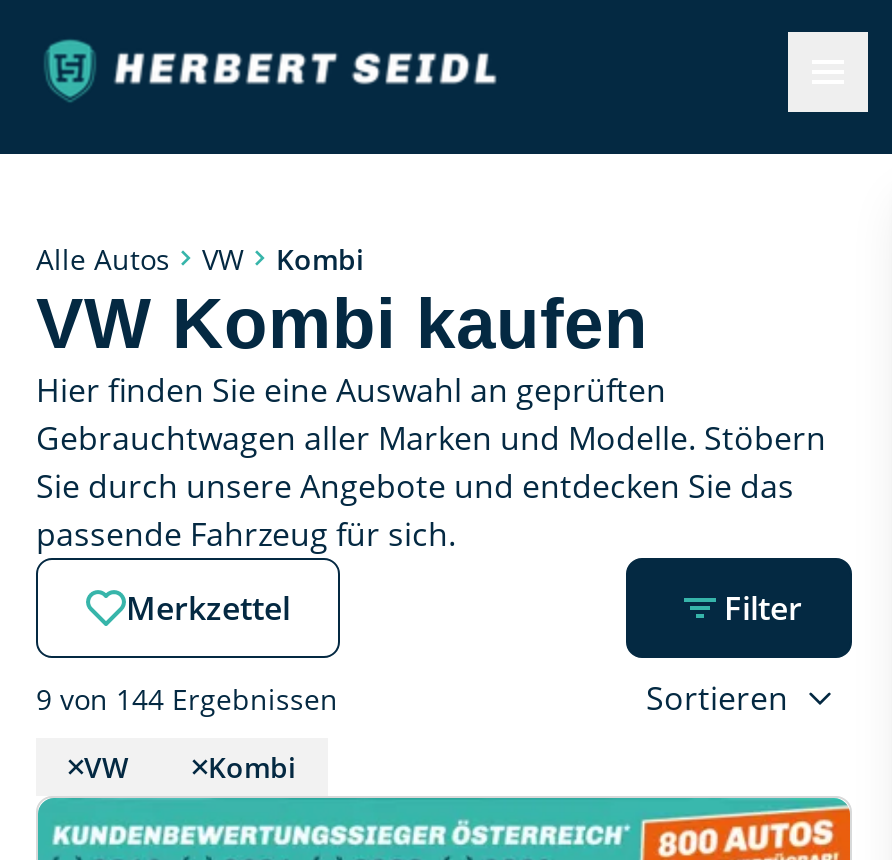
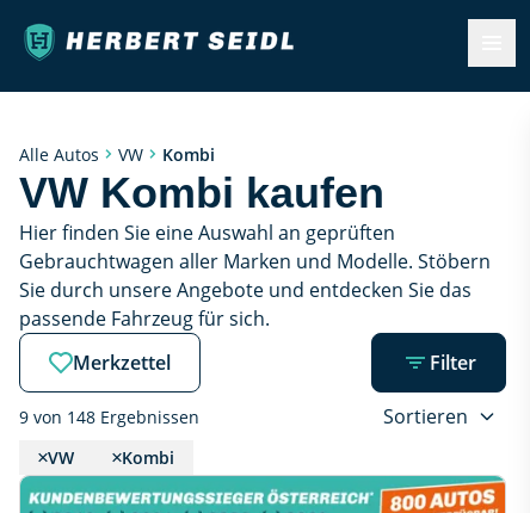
[36,679,338,717] 9 von 144 Ergebnissen -> [19,405,199,428] 9 von 148 Ergebnissen

